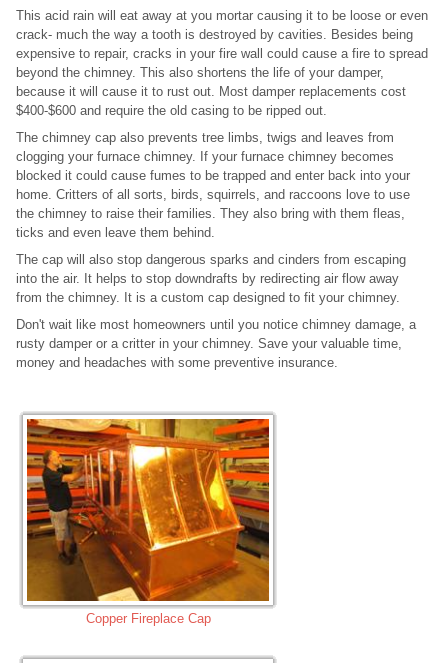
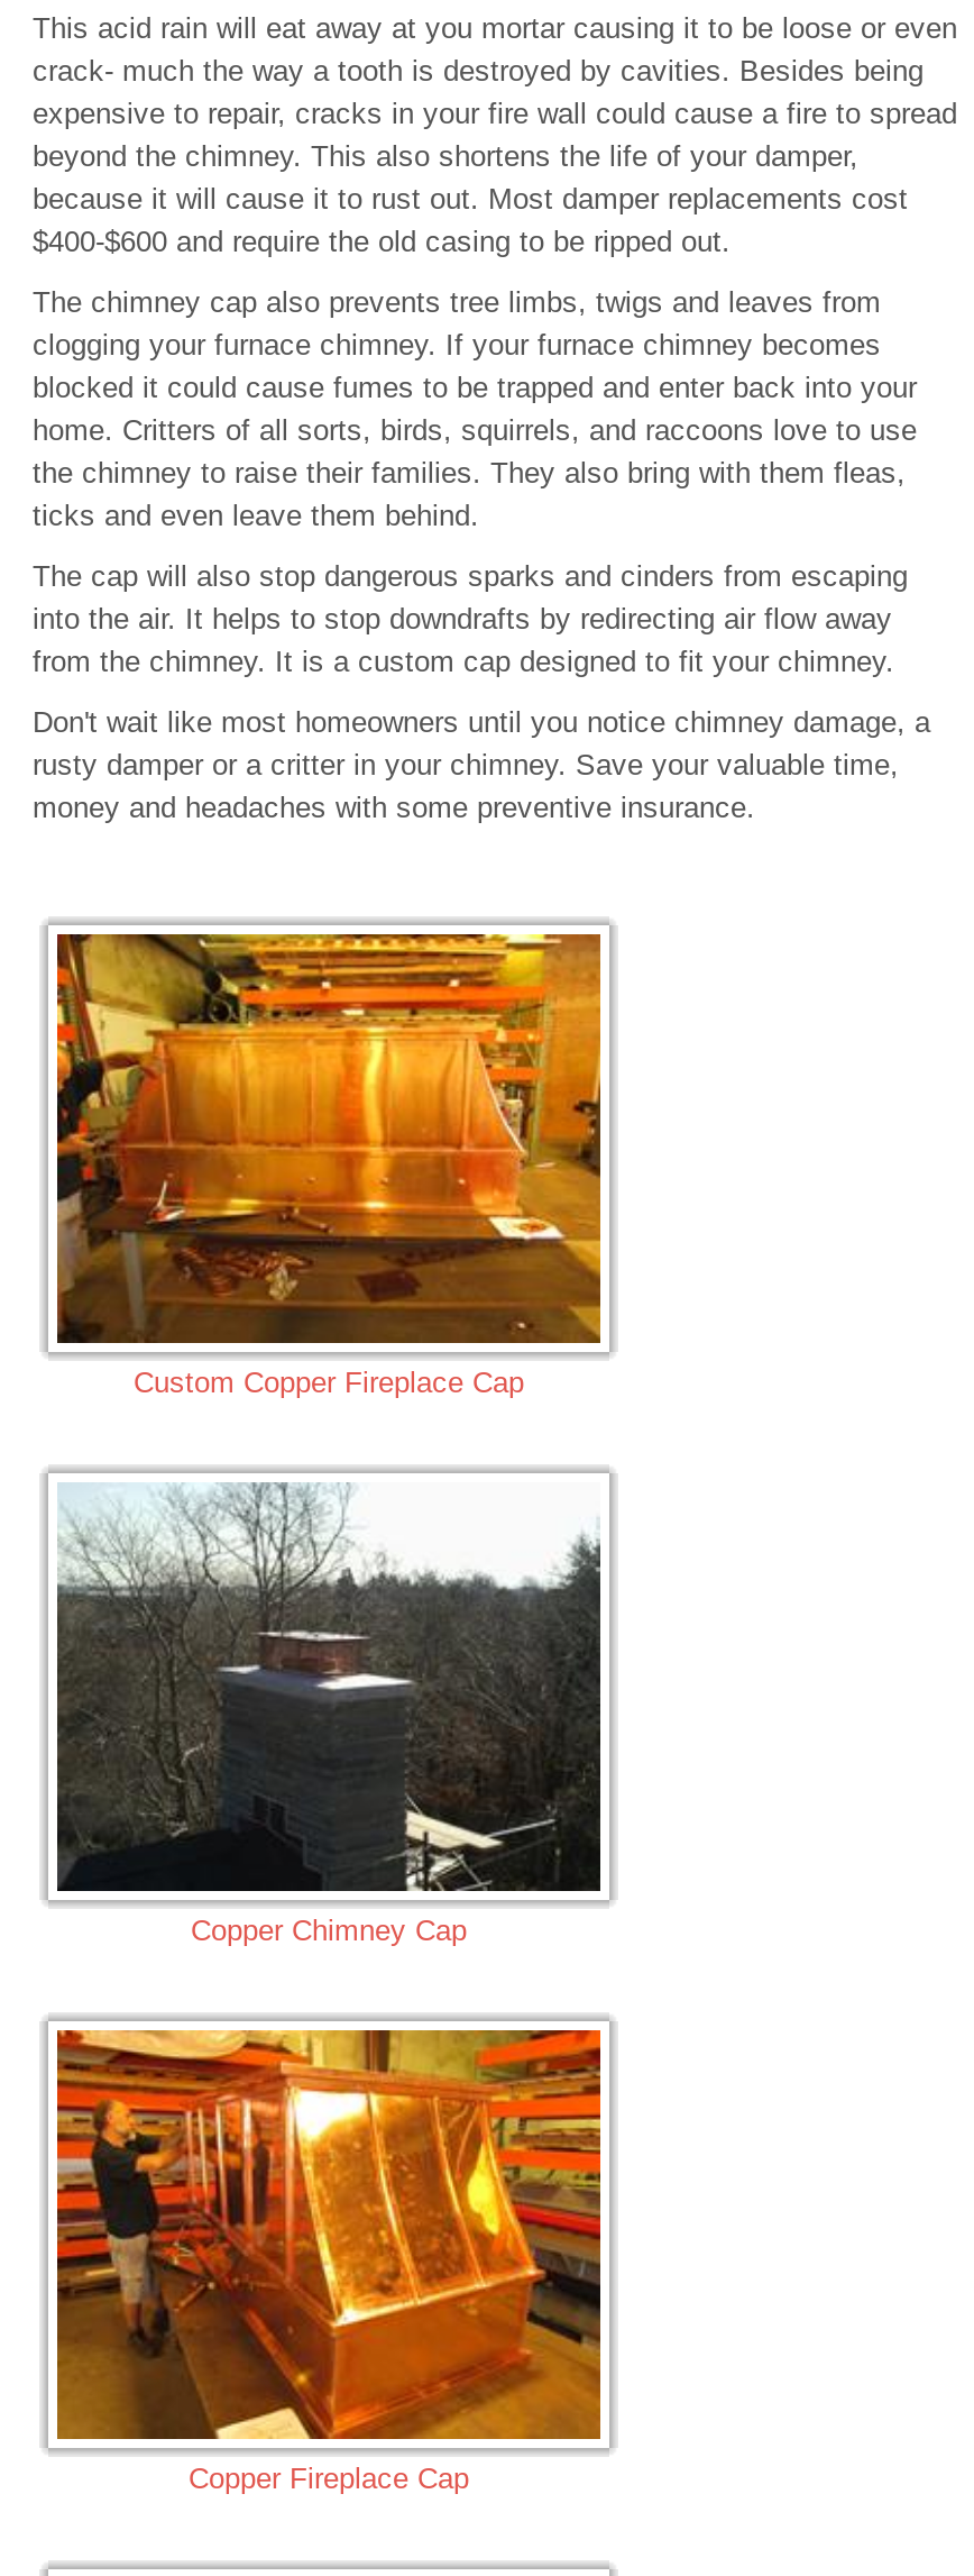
none -> [53,1482,605,1946] [image] | Copper Chimney Cap
none -> [55,932,603,1398] [image] | Custom Copper Fireplace Cap

